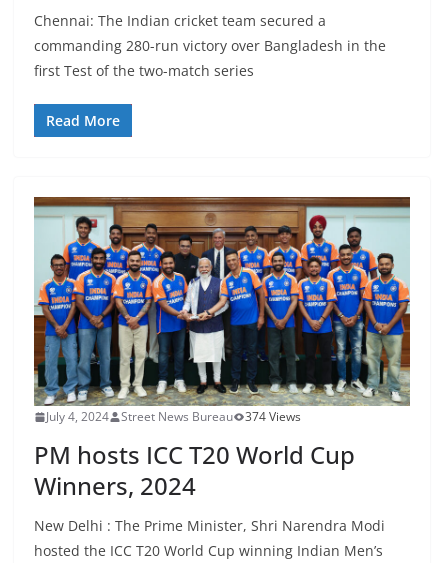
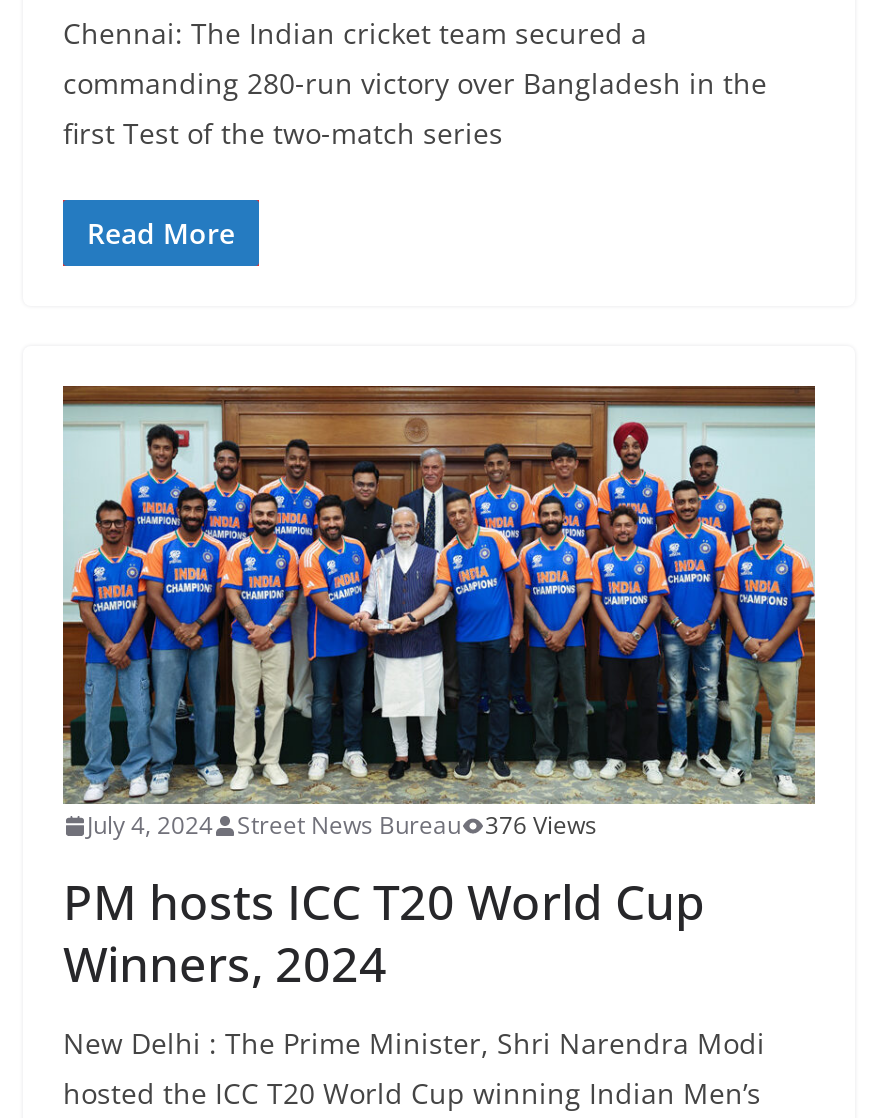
[46,408,301,425] July 4, 2024 Street News Bureau 374 Views -> [87,808,597,842] July 4, 2024 Street News Bureau 376 Views

